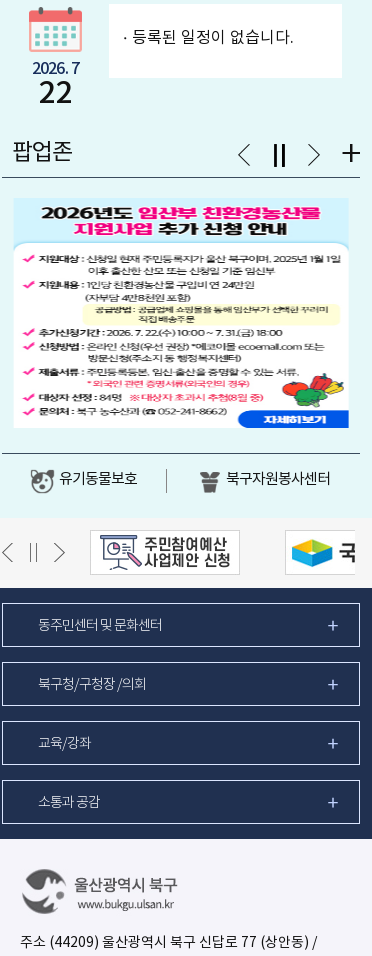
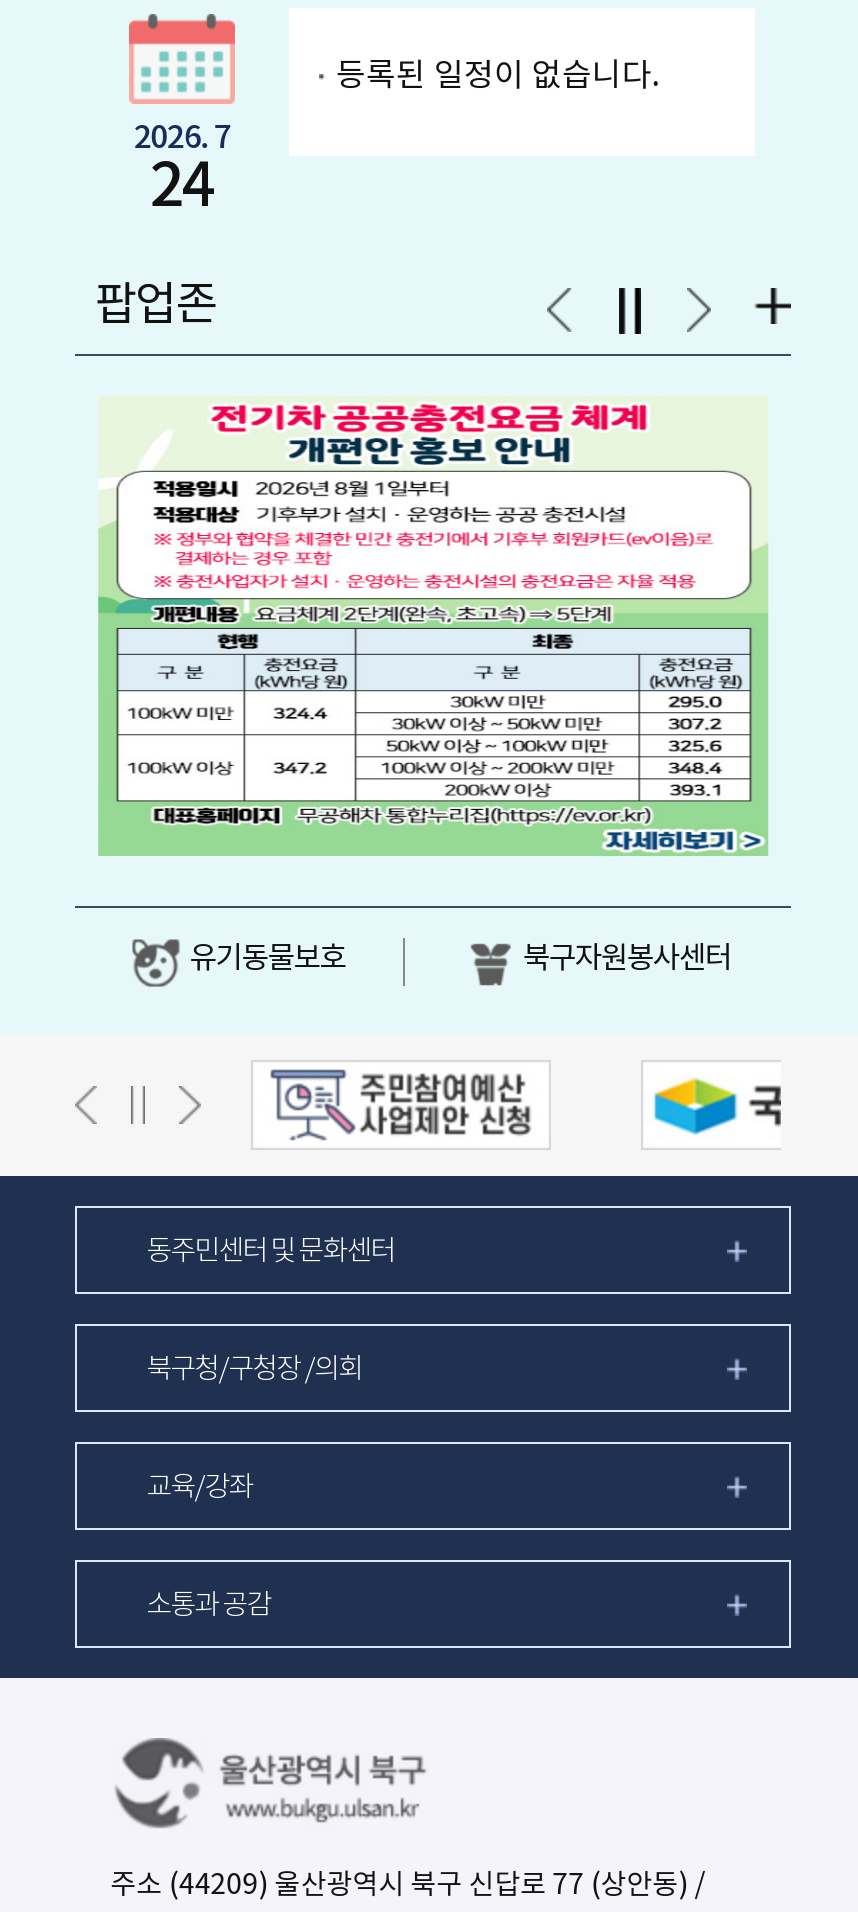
[39,76,72,111] 22 -> [150,152,215,222] 24
[13,200,350,429] [image] -> [97,398,769,858] [image]

